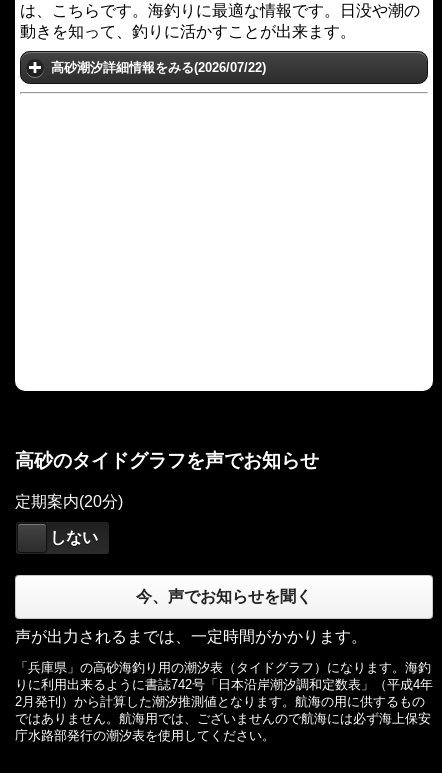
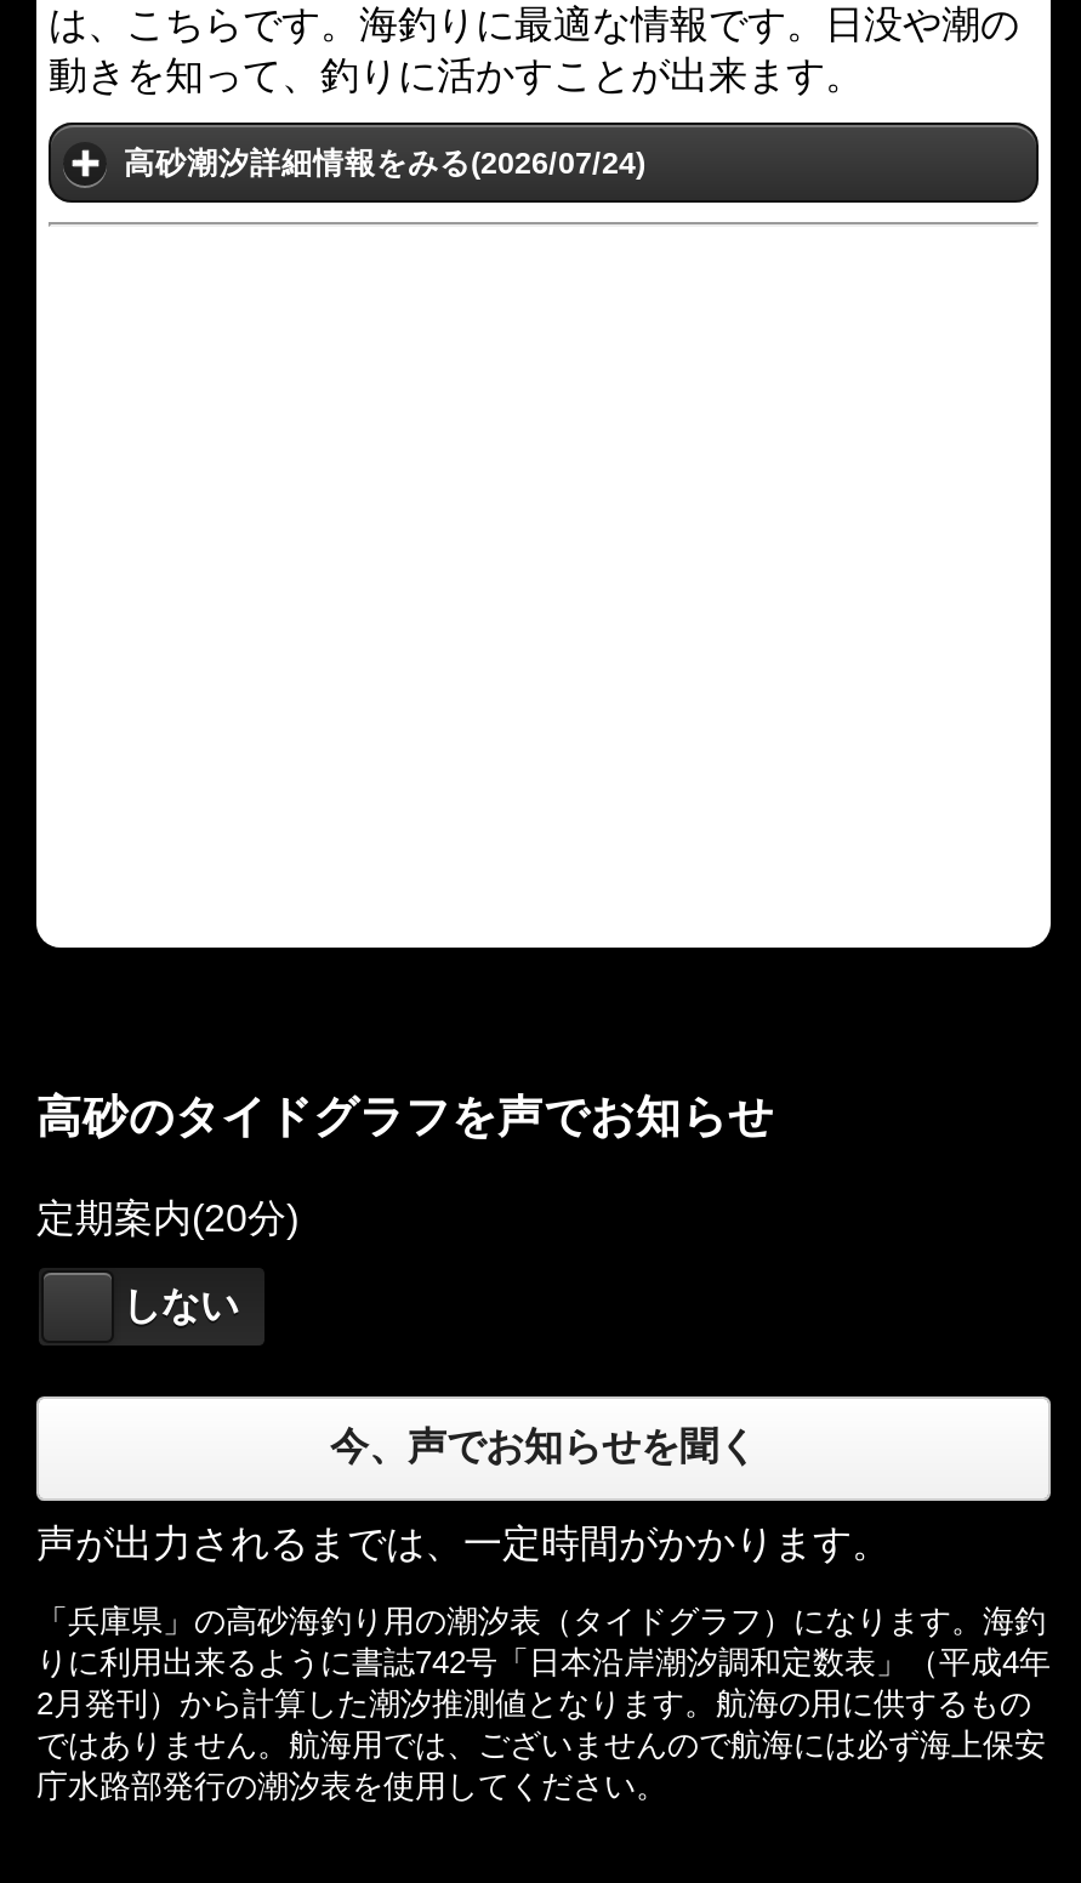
[51,61,266,75] 高砂潮汐詳細情報をみる(2026/07/22) -> [124,147,645,181] 高砂潮汐詳細情報をみる(2026/07/24)

